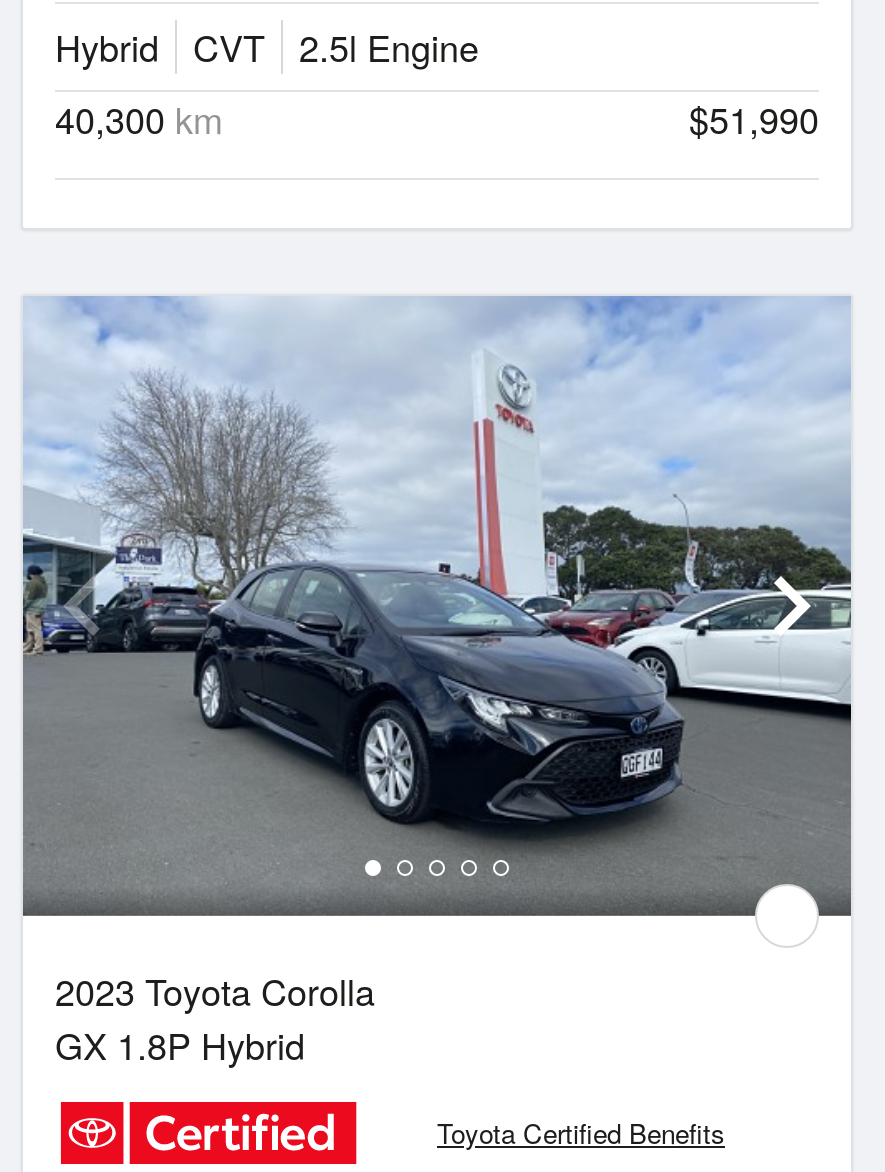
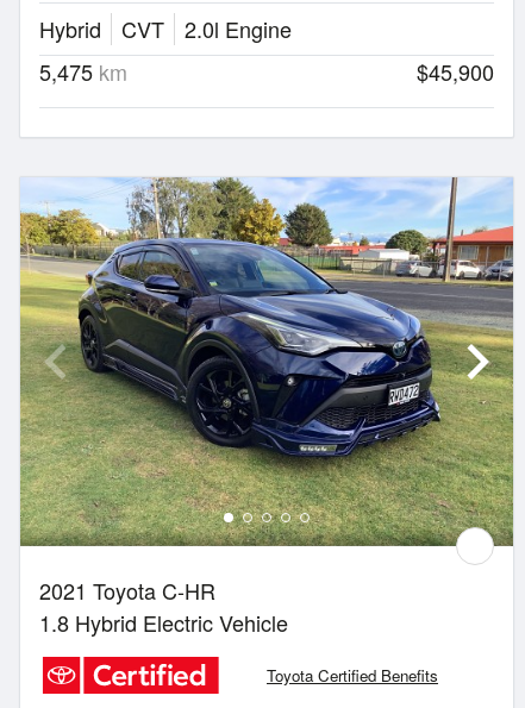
[55,19,819,143] 2.5l Engine | 40,300 km | $51,990 -> [39,13,494,87] 2.0l Engine | 5,475 km | $45,900
[21,296,853,1070] [image] | 2023 Toyota Corolla | GX 1.8P Hybrid -> [19,176,514,638] [image] | 2021 Toyota C-HR | 1.8 Hybrid Electric Vehicle

